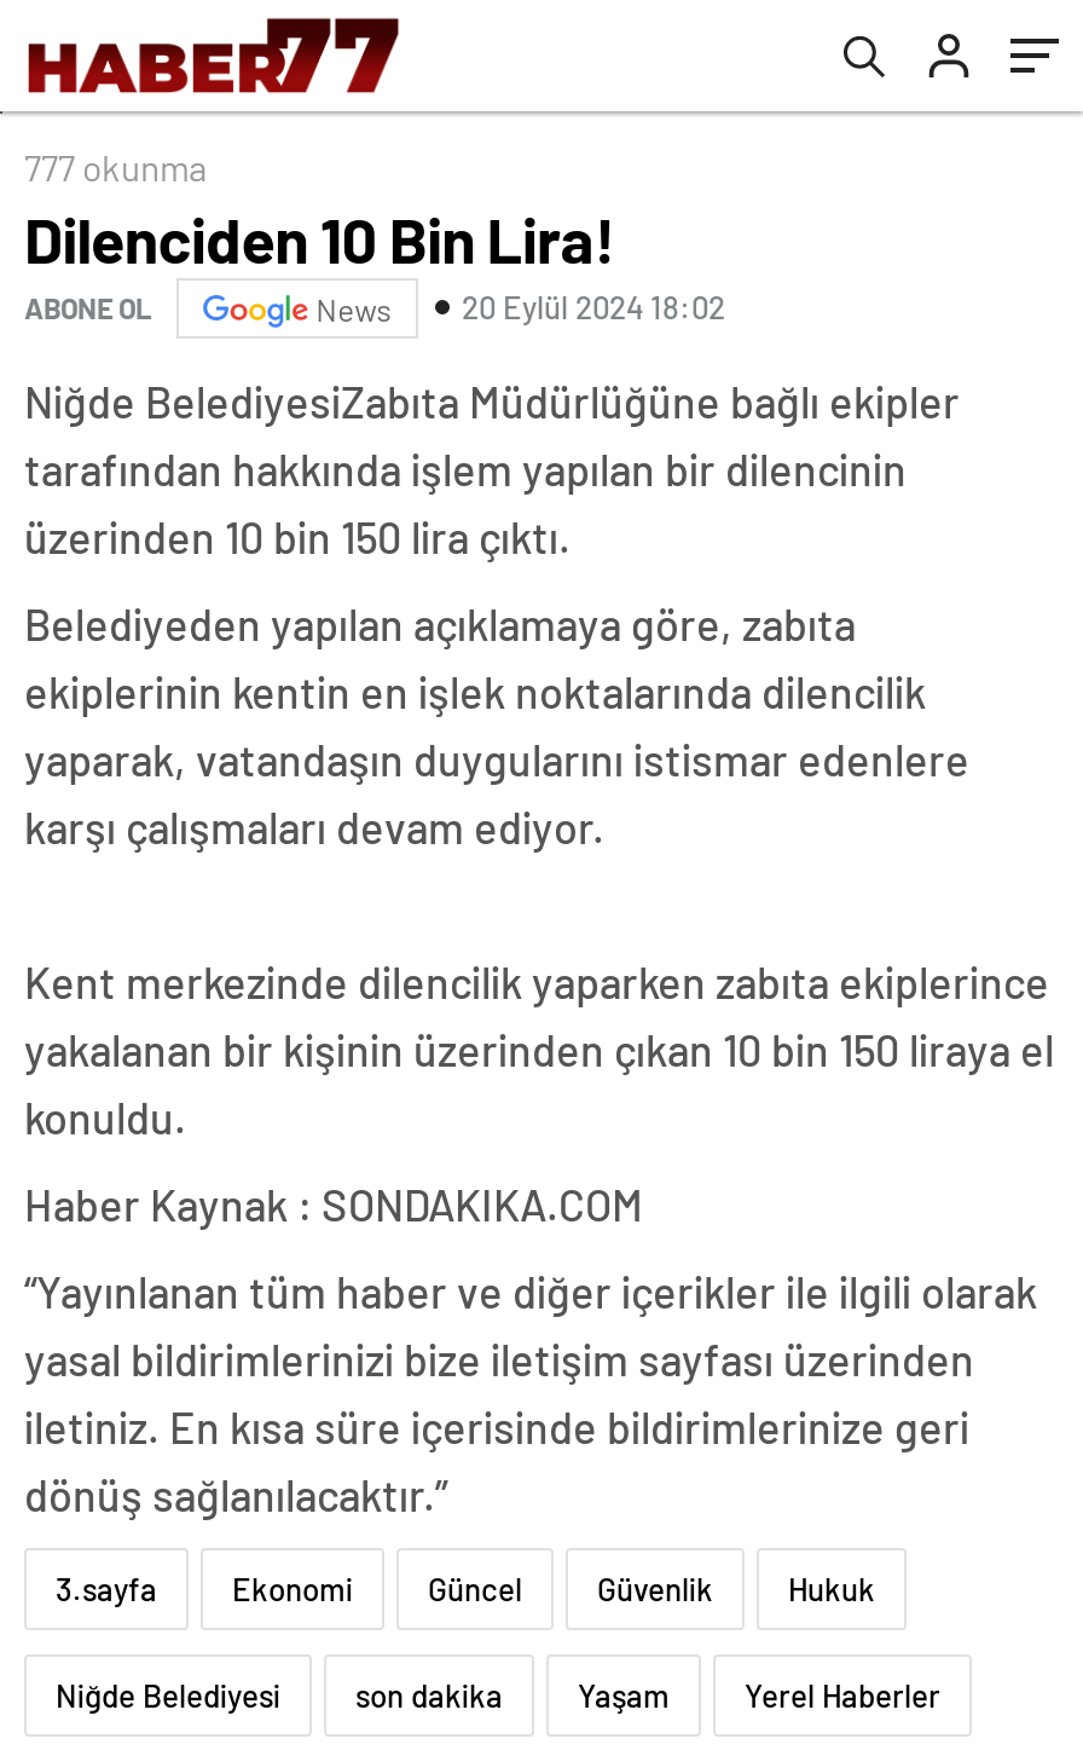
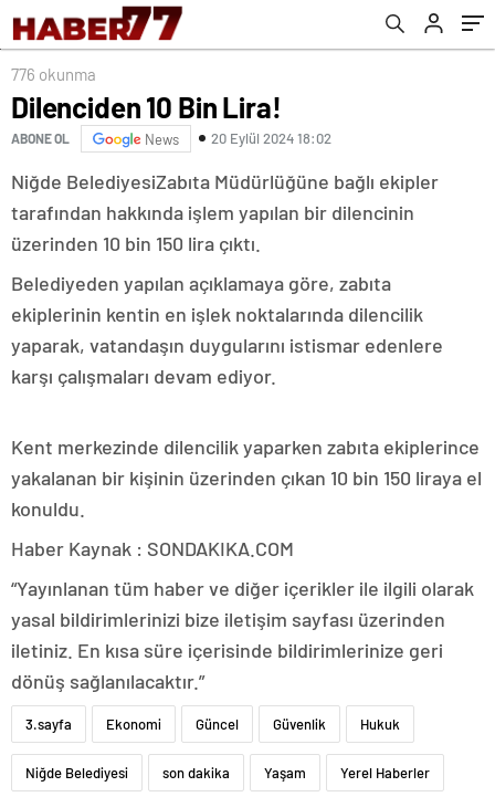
[24,145,208,188] 777 okunma -> [11,64,96,84] 776 okunma

